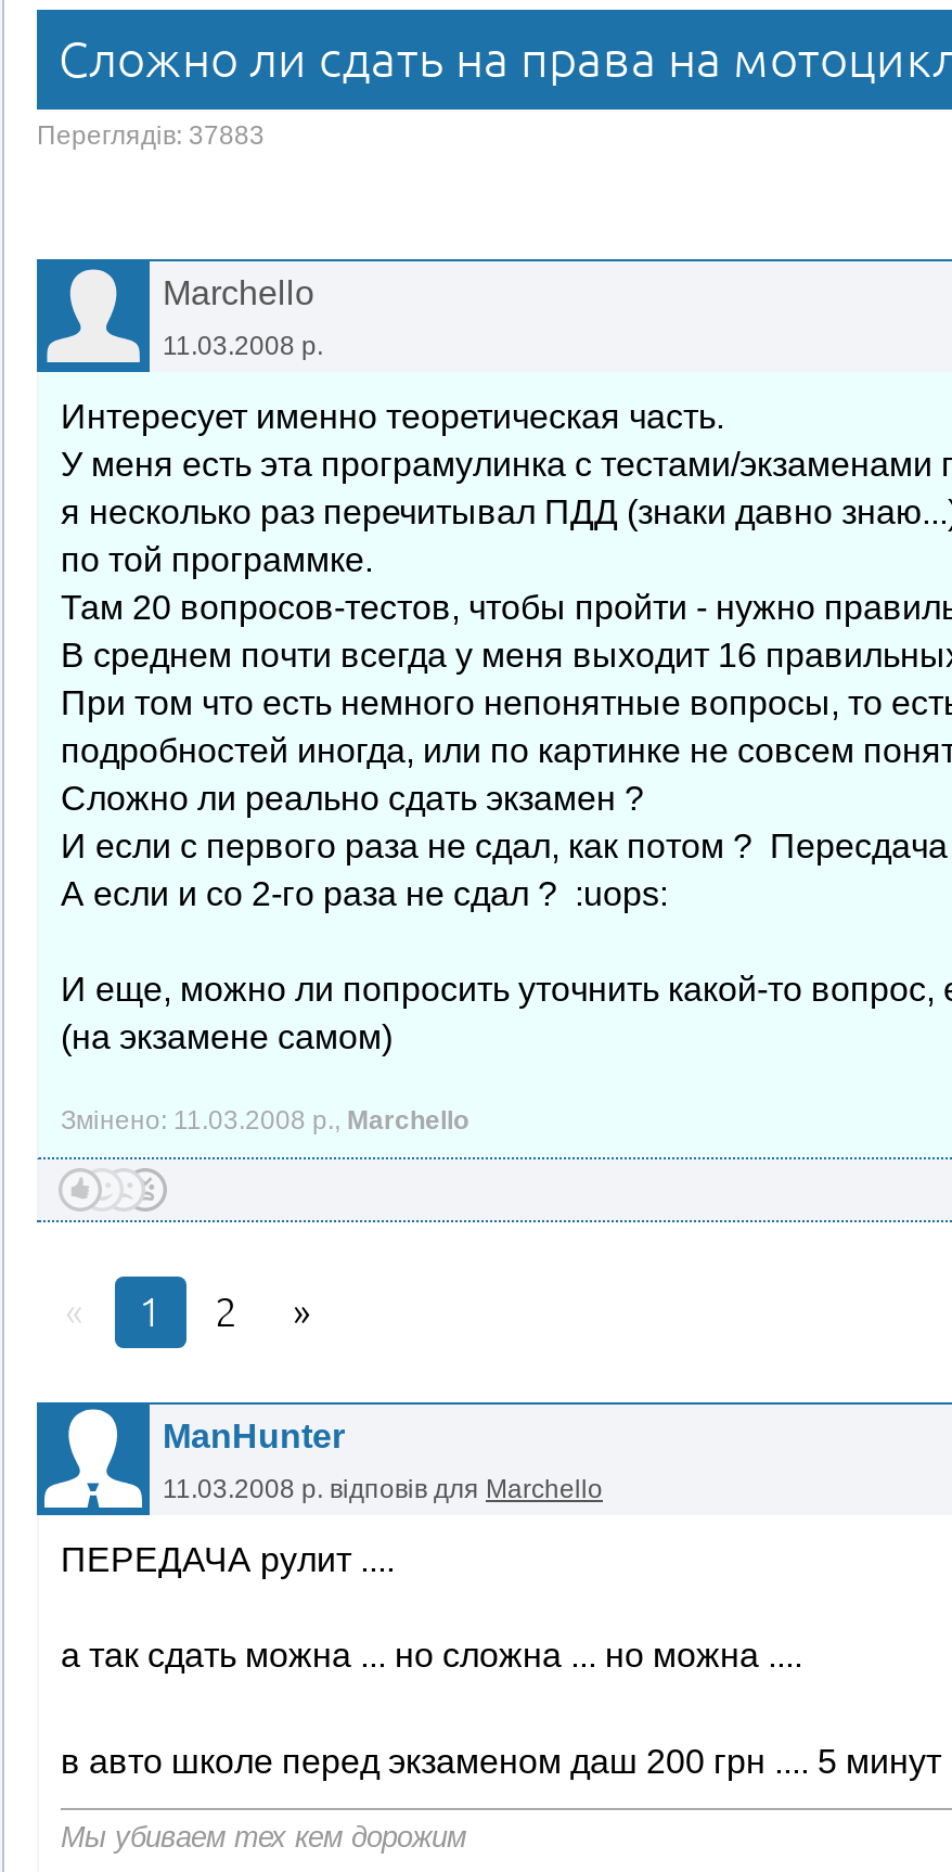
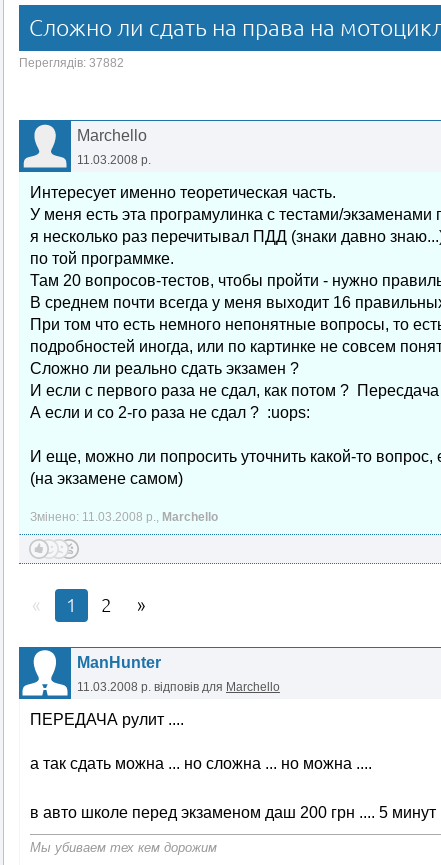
[37,120,265,151] Переглядів: 37883 -> [19,56,124,70] Переглядів: 37882

